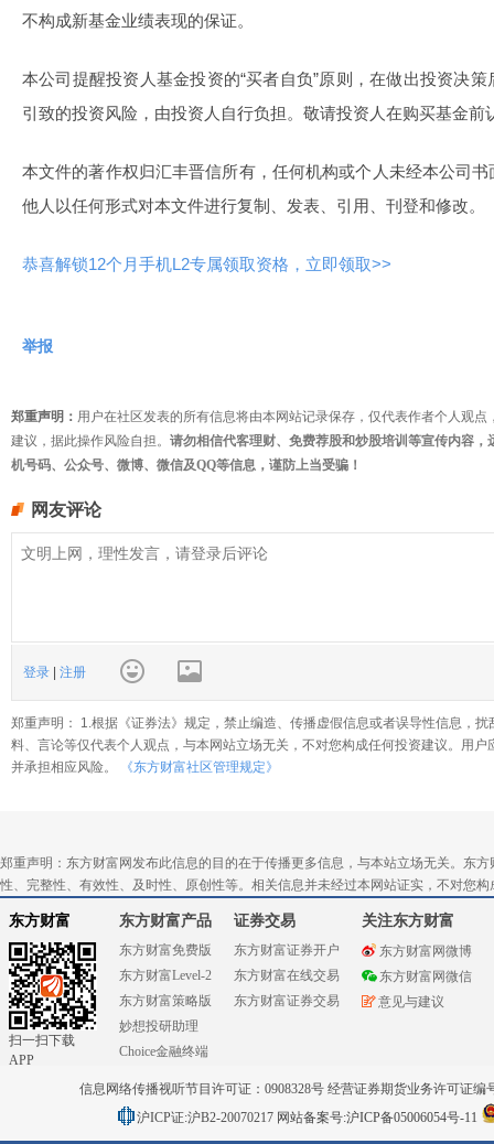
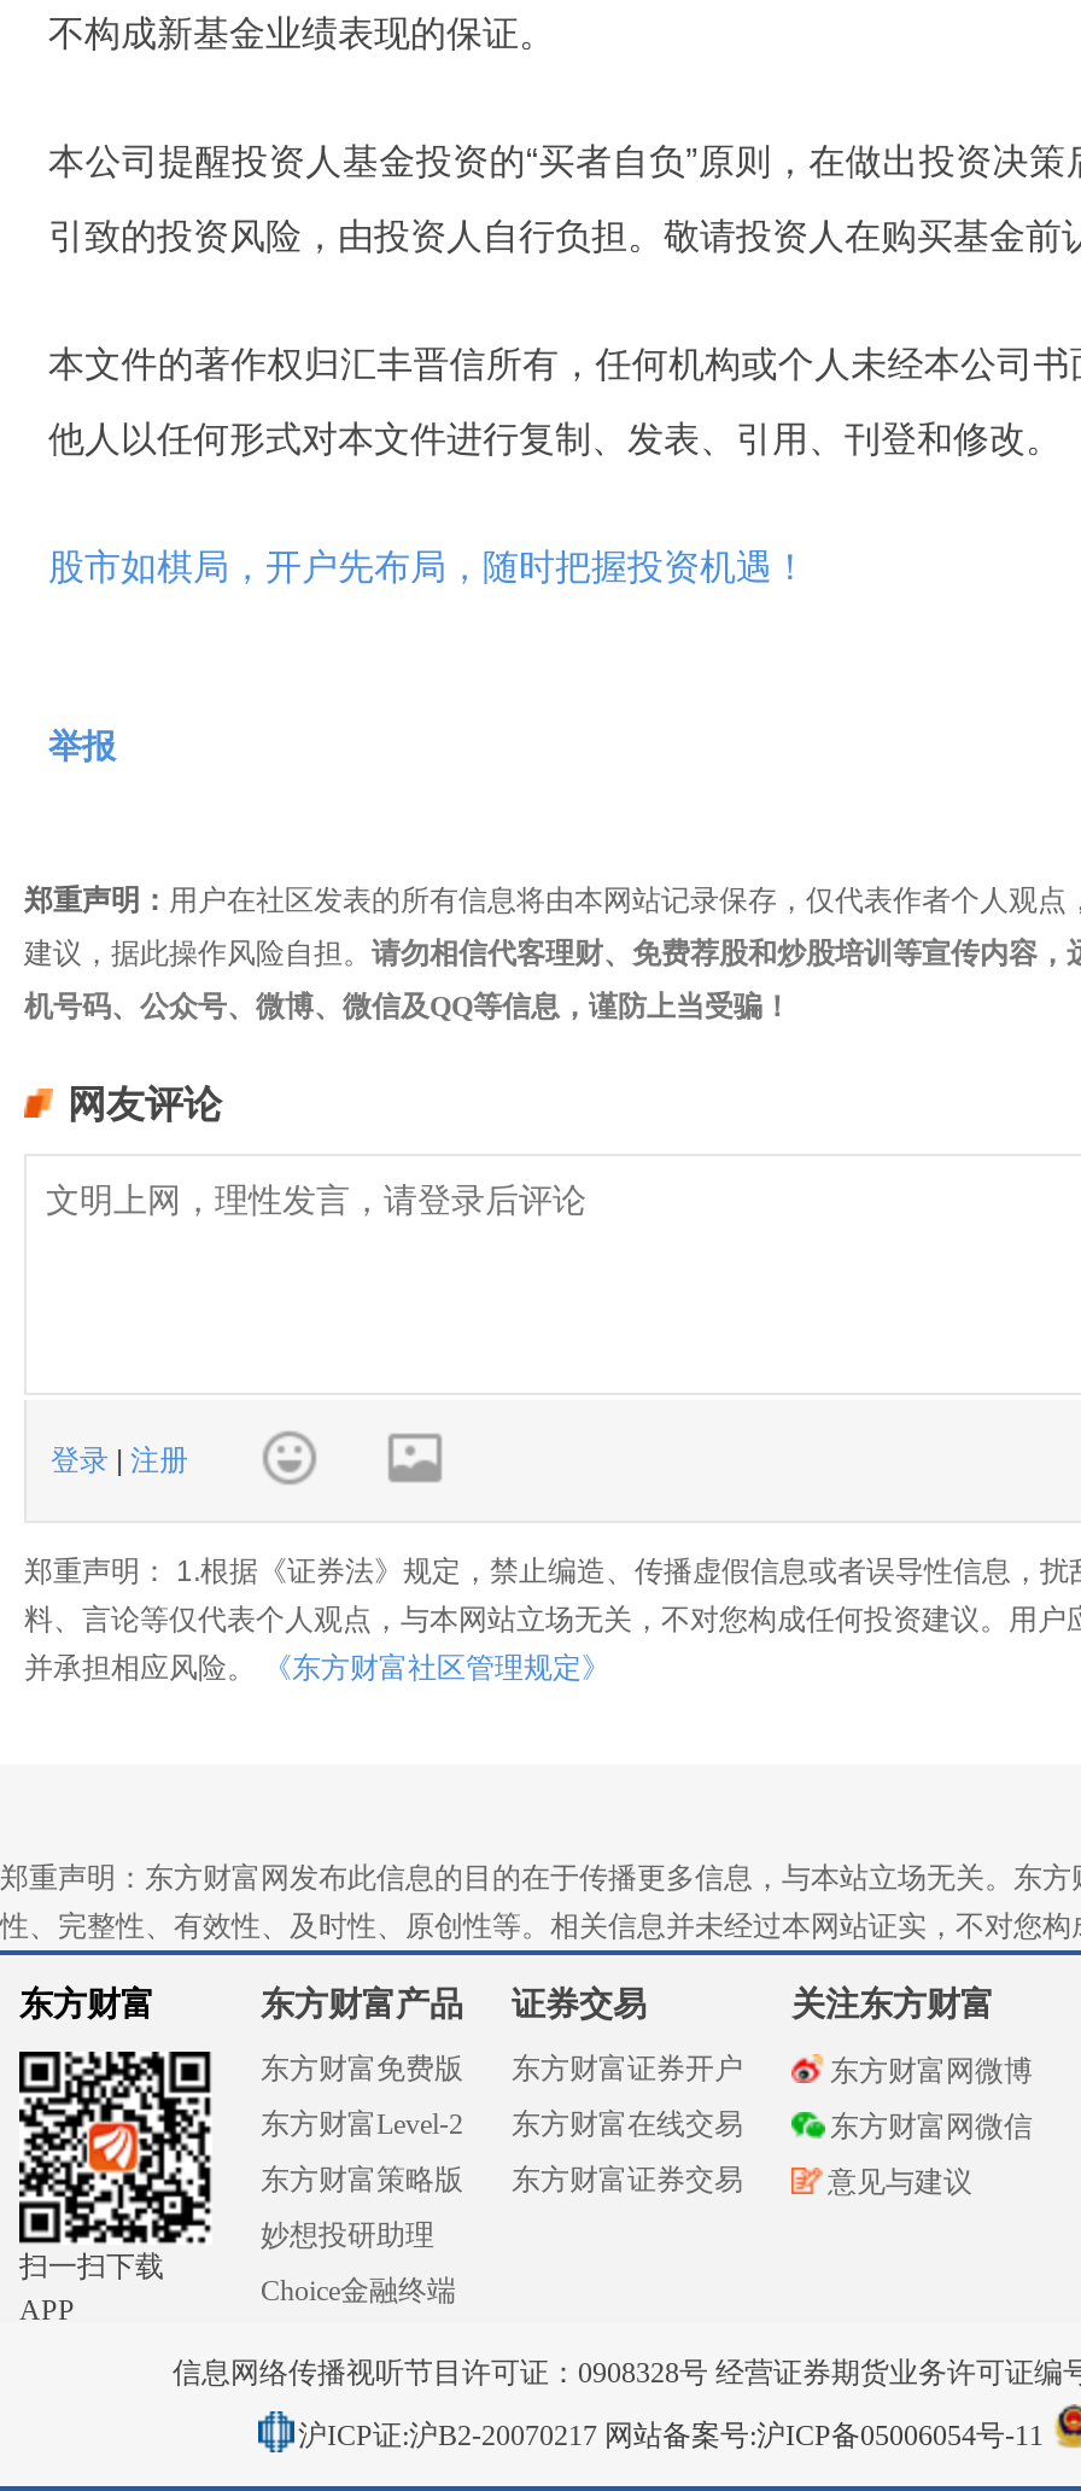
[22,254,391,273] 恭喜解锁12个月手机L2专属领取资格，立即领取>> -> [48,545,808,586] 股市如棋局，开户先布局，随时把握投资机遇！

